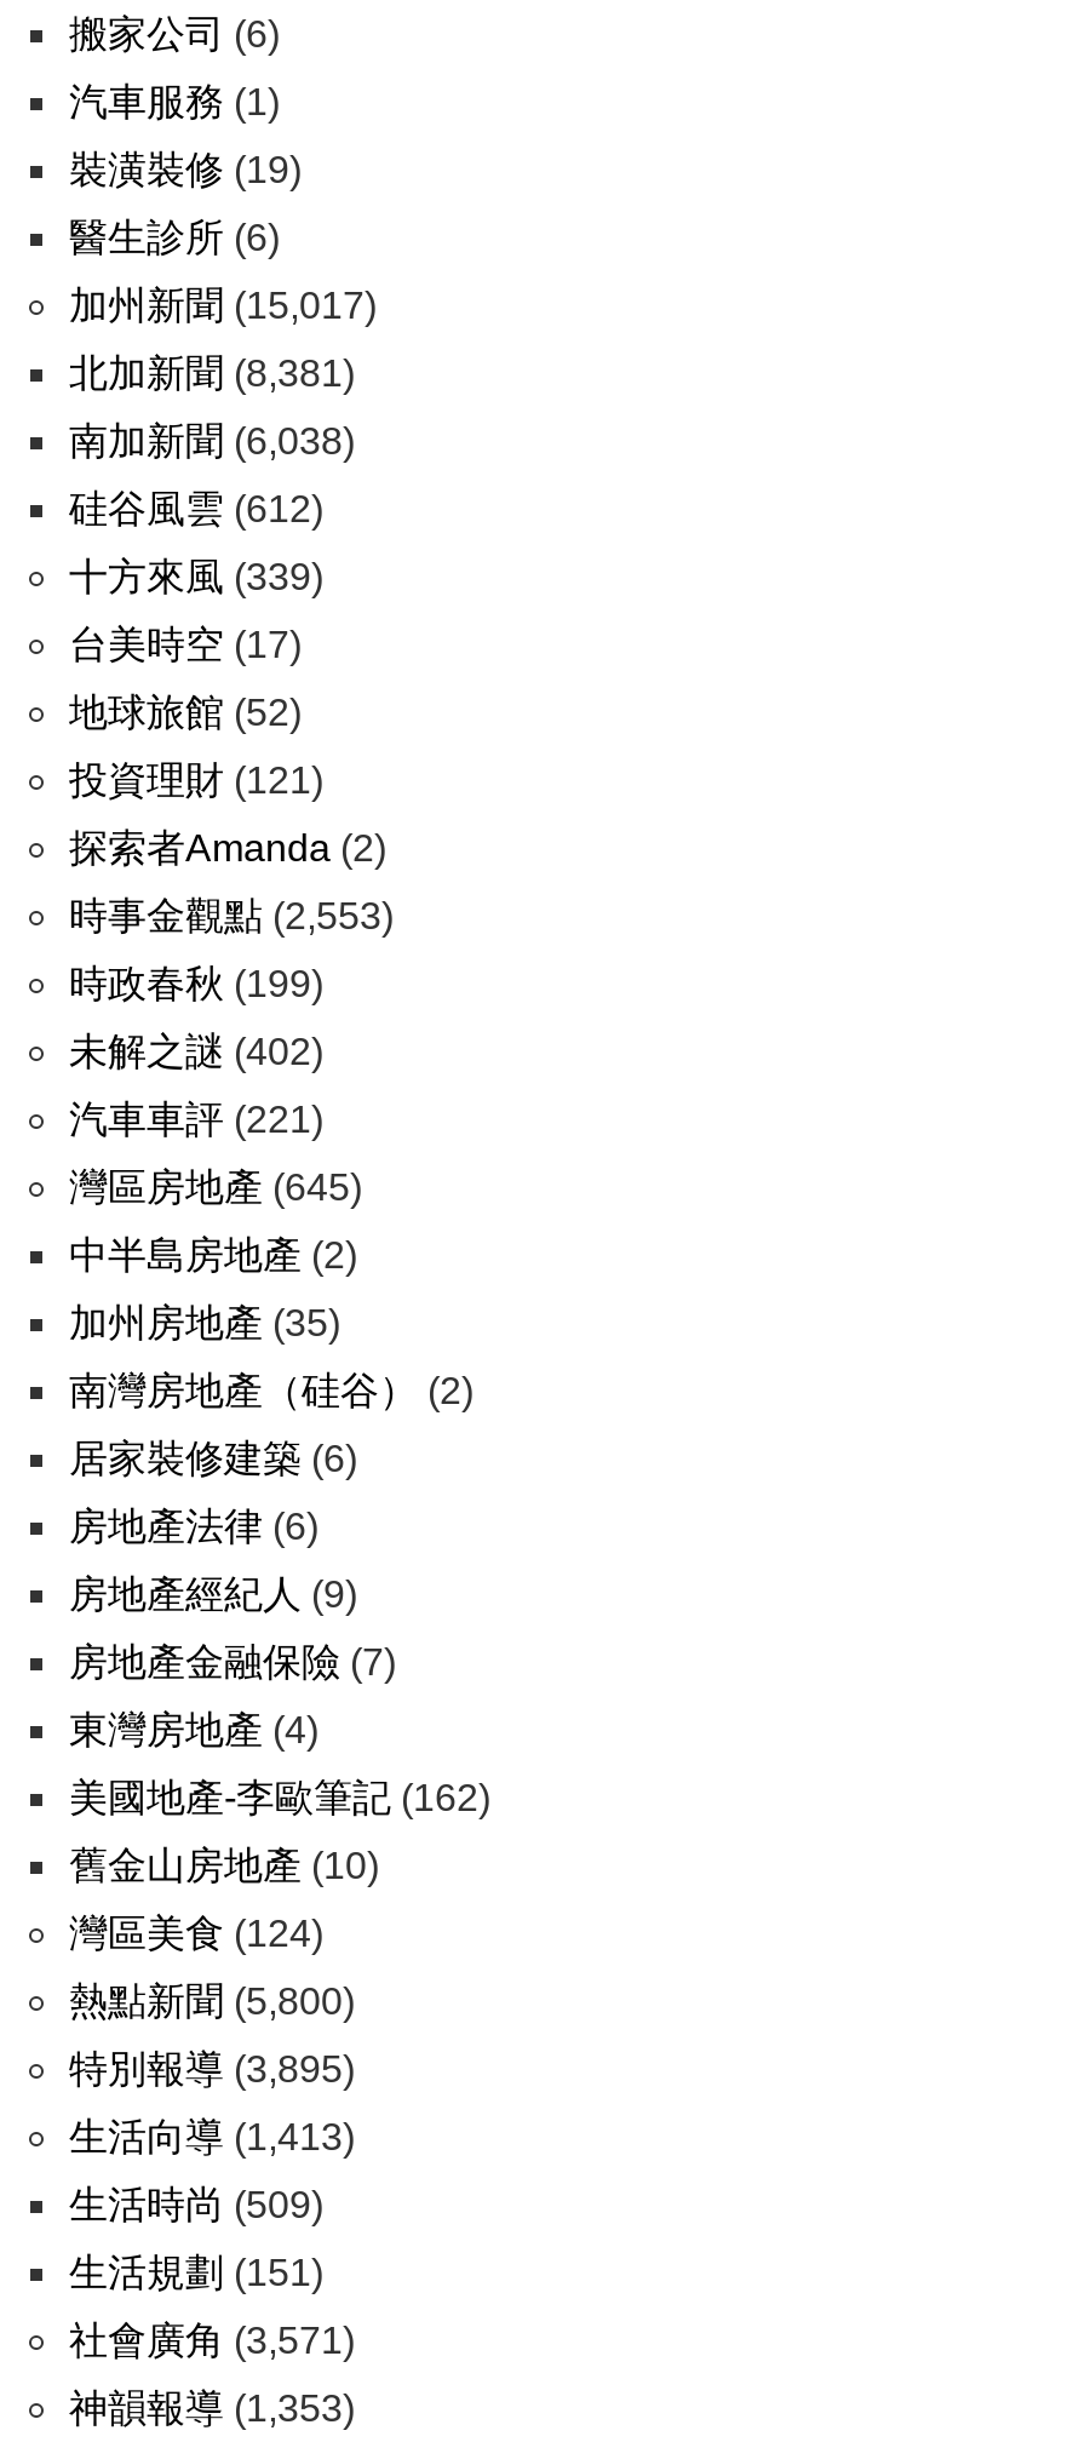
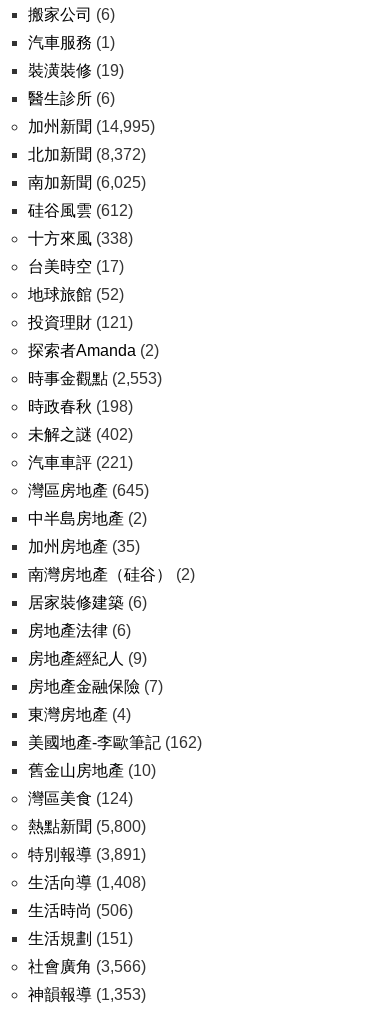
[69,285,377,326] 加州新聞(15,017) -> [28,118,155,135] 加州新聞(14,995)
[69,352,355,394] 北加新聞(8,381) -> [28,146,146,163] 北加新聞(8,372)
[69,420,355,462] 南加新聞(6,038) -> [28,174,146,191] 南加新聞(6,025)
[69,556,323,597] 十方來風(339) -> [28,230,133,247] 十方來風(338)
[69,963,323,1004] 時政春秋(199) -> [28,398,133,415] 時政春秋(198)
[69,2048,355,2090] 特別報導(3,895) -> [28,846,146,863] 特別報導(3,891)
[69,2116,355,2157] 生活向導(1,413) -> [28,874,146,891] 生活向導(1,408)
[69,2184,323,2225] 生活時尚(509) -> [28,902,133,919] 生活時尚(506)
[69,2320,355,2361] 社會廣角(3,571) -> [28,958,146,975] 社會廣角(3,566)

